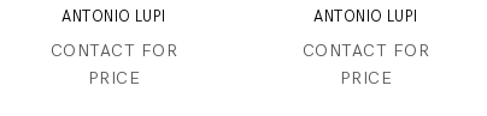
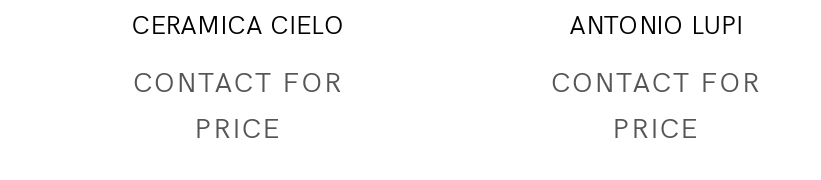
[62,8,166,27] ANTONIO LUPI -> [131,11,345,43] CERAMICA CIELO

